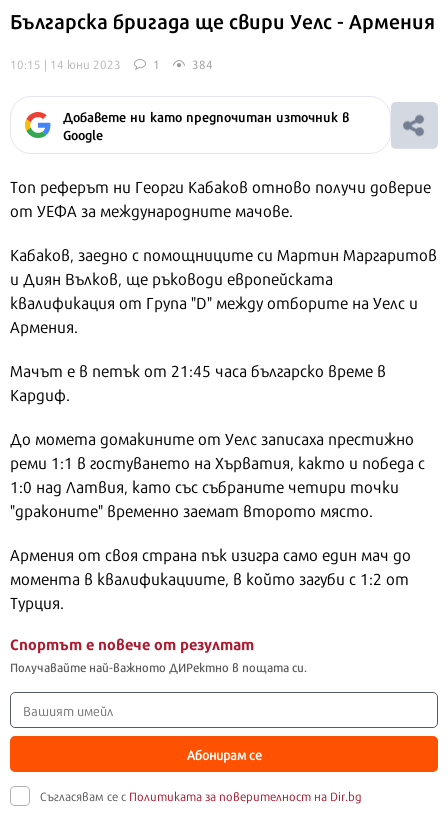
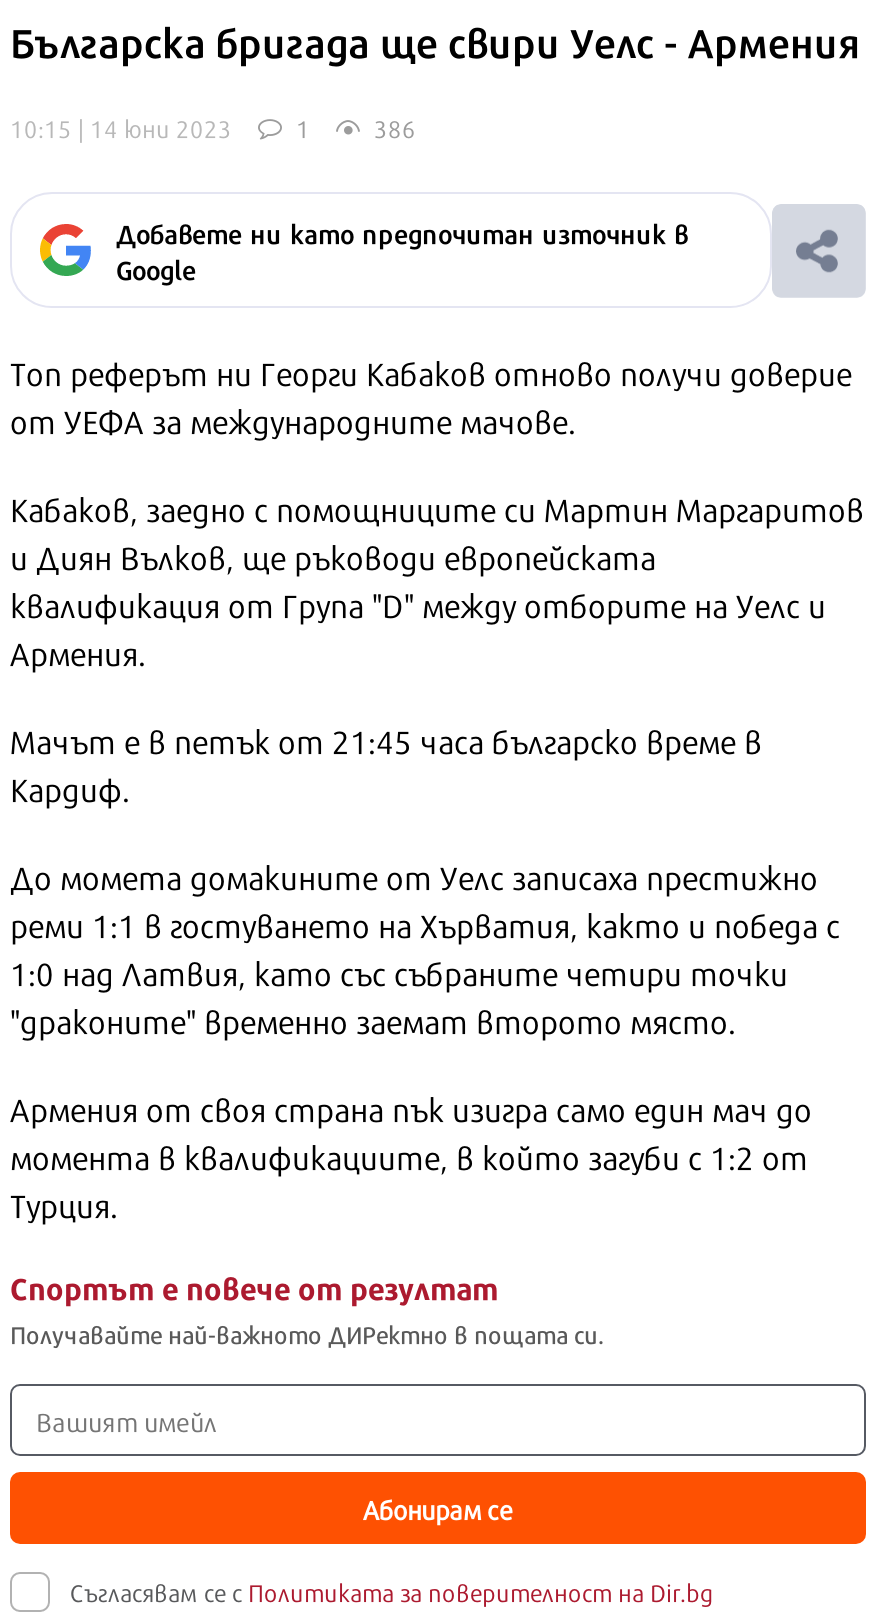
[192,55,213,73] 384 -> [374,110,416,146] 386

